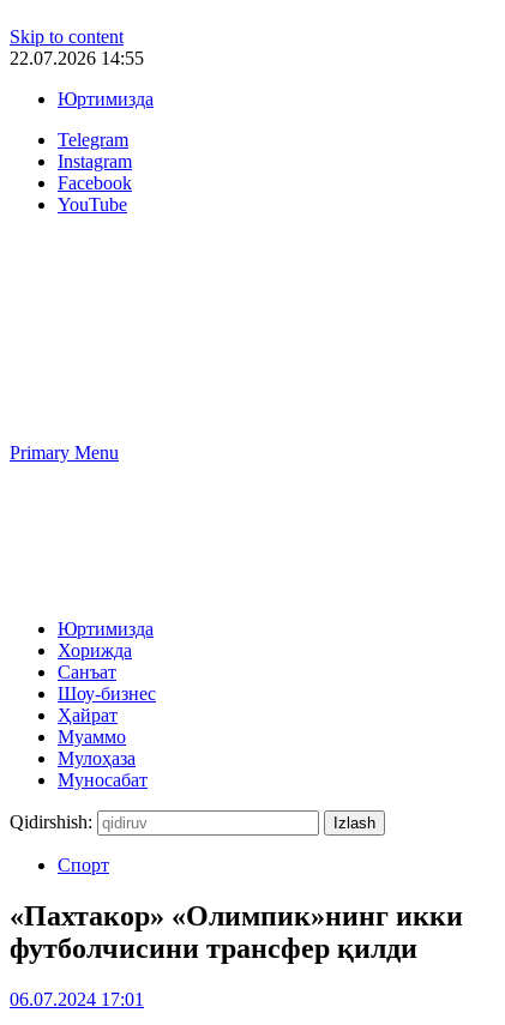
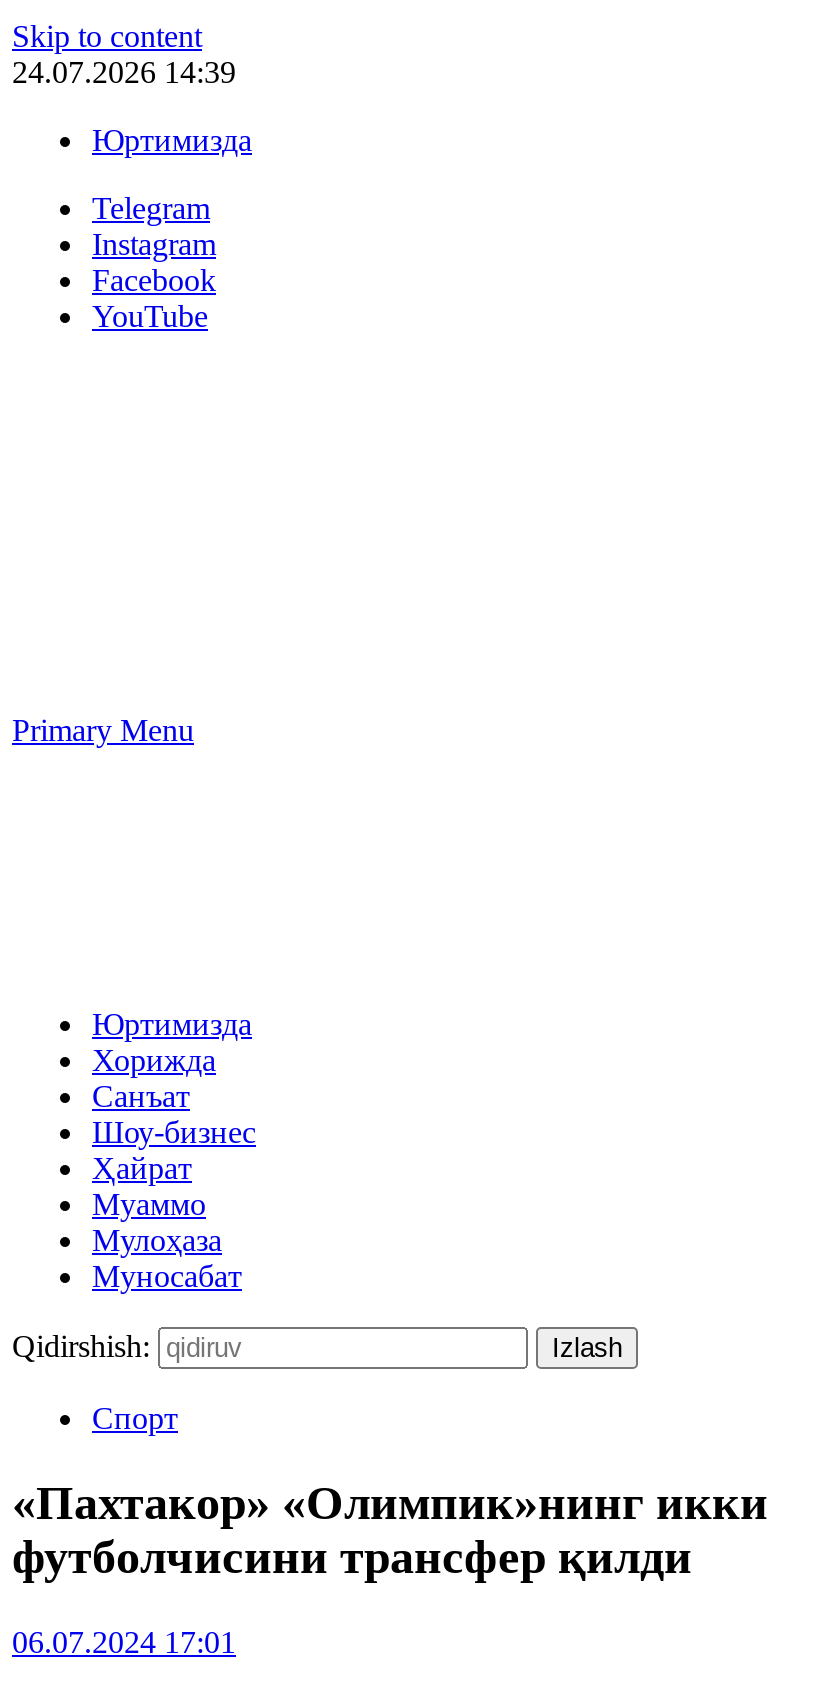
[10,48,144,68] 22.07.2026 14:55 -> [12,55,236,89] 24.07.2026 14:39

